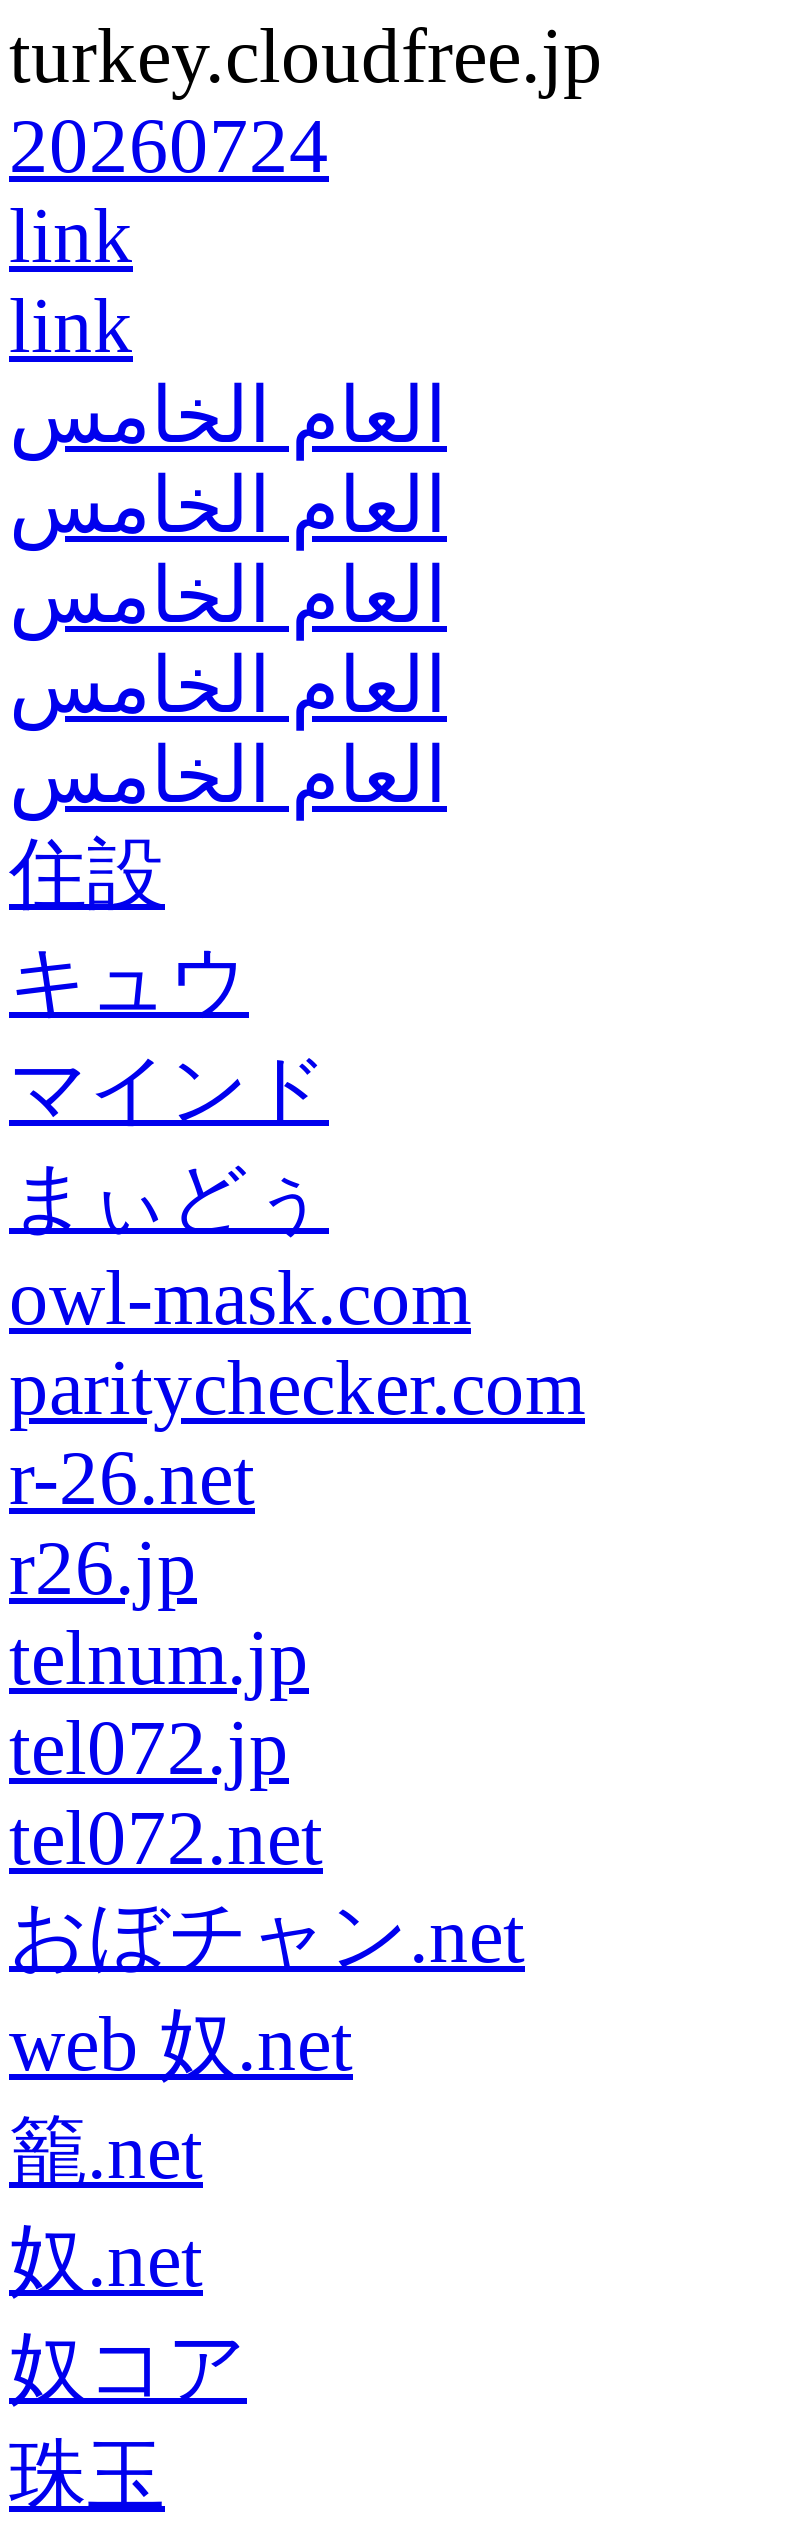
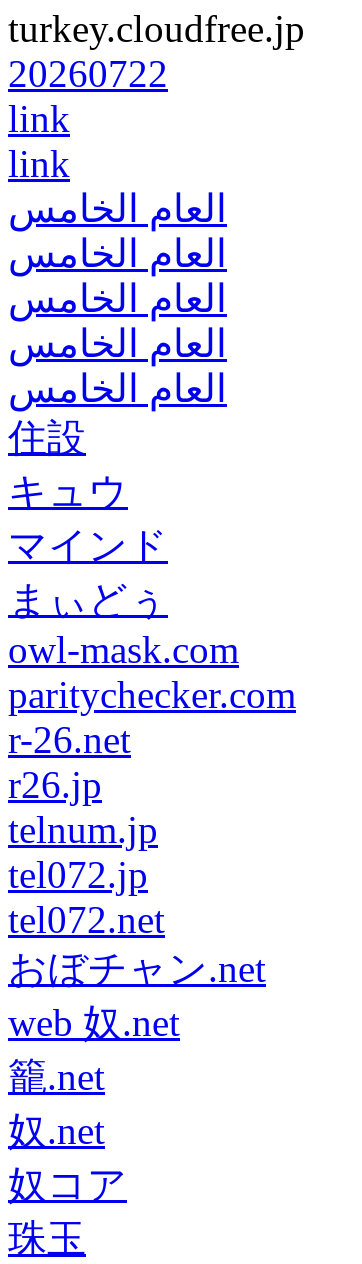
[9,102,329,188] 20260724 -> [8,52,168,95] 20260722

